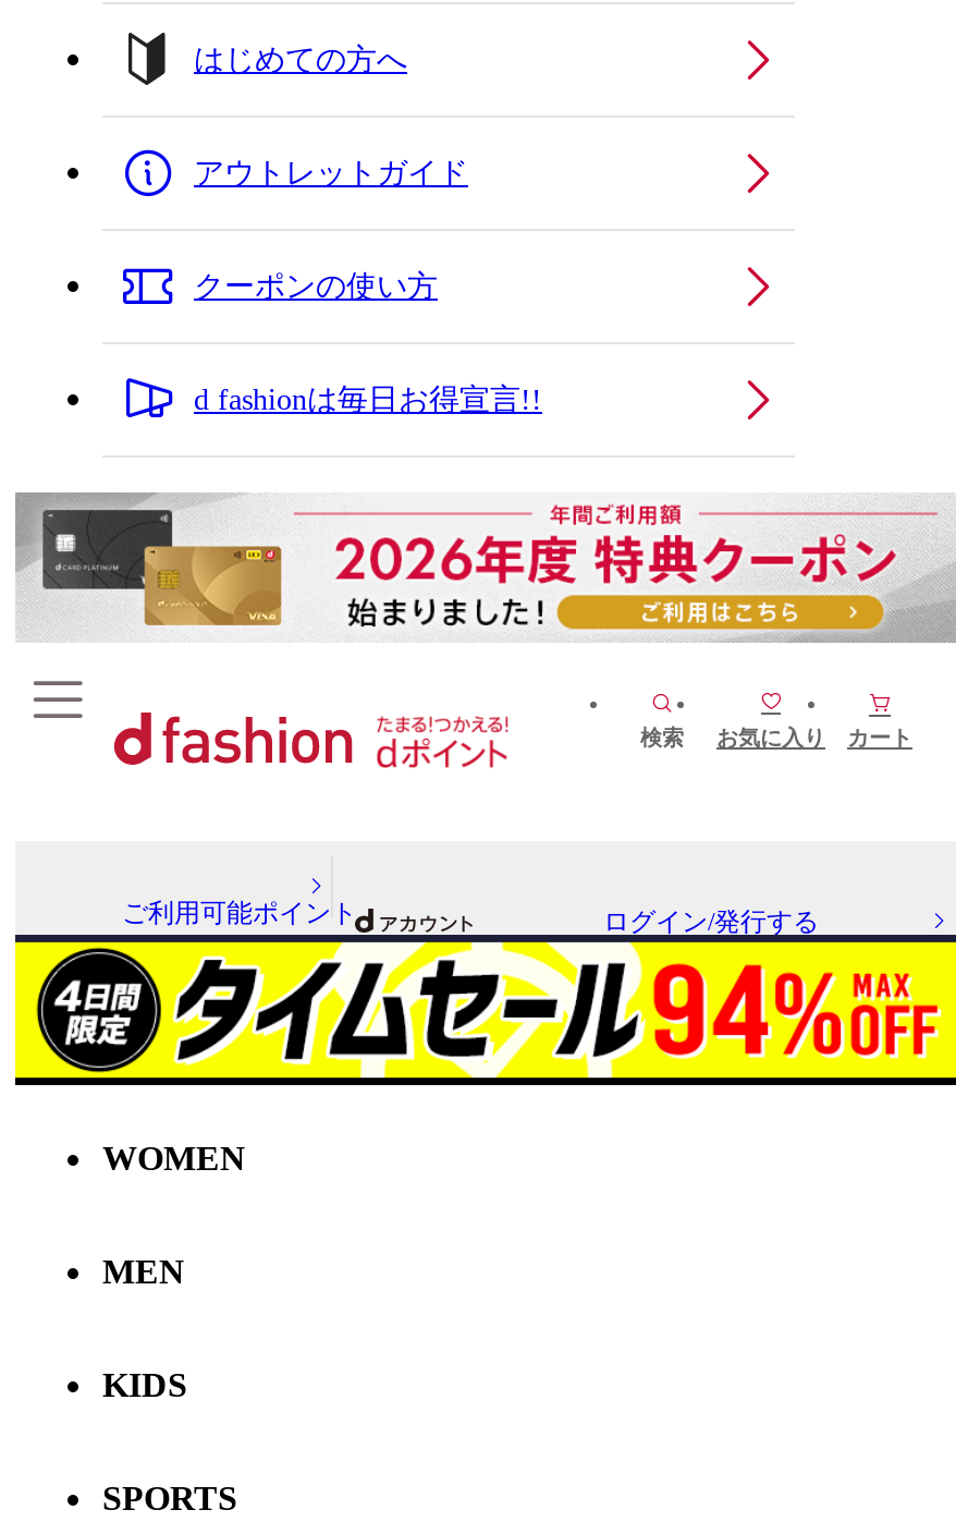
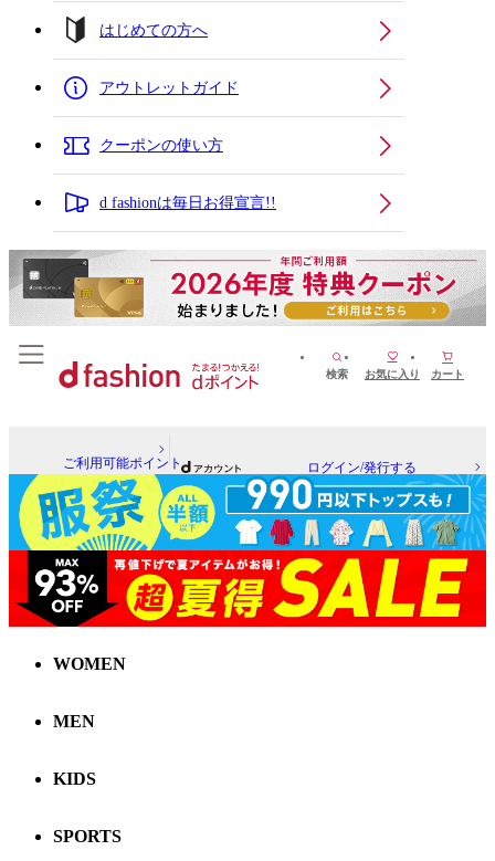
[13,933,958,1087] [image] -> [8,473,487,628] [image]

